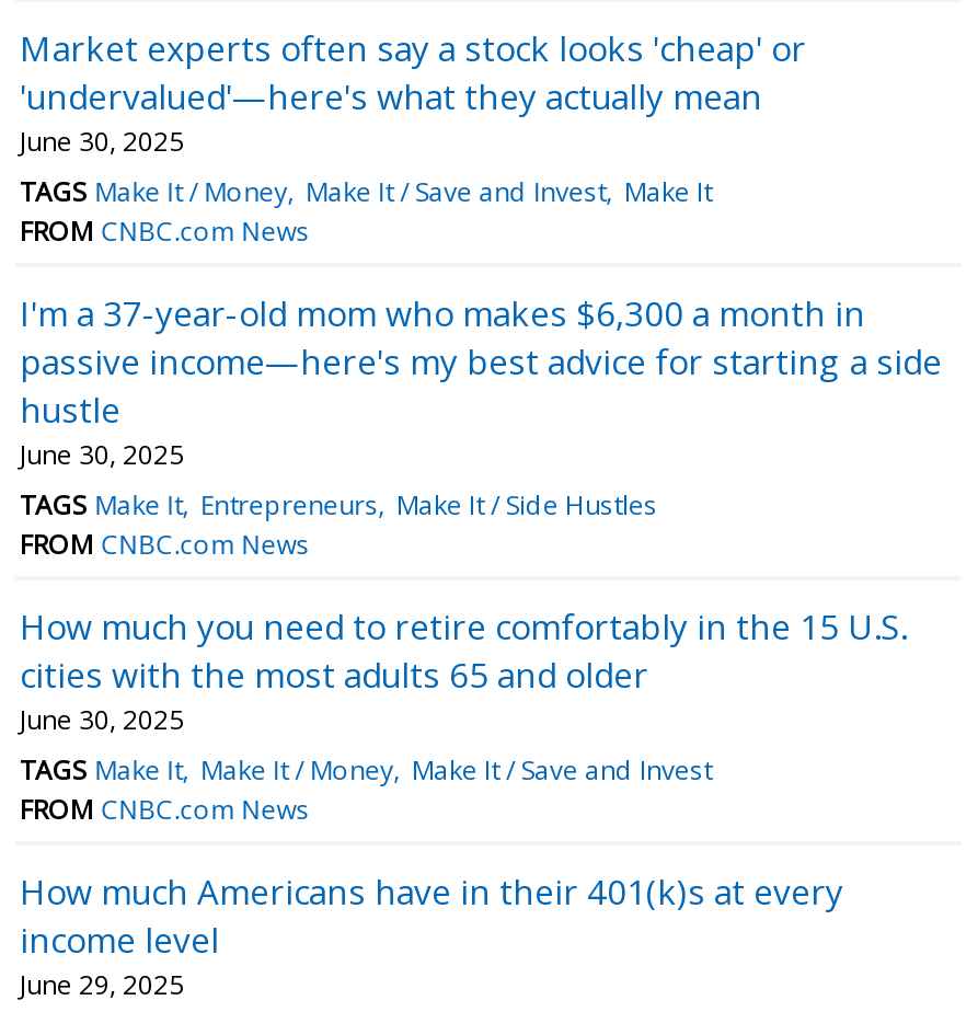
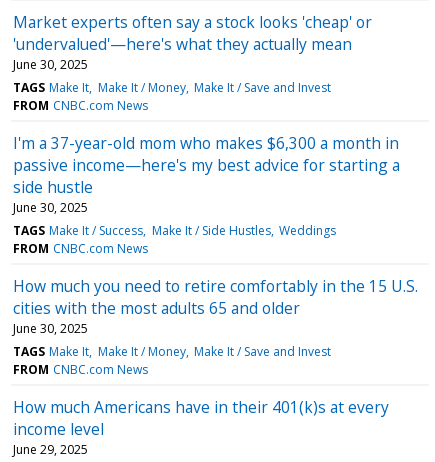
[20,173,712,210] TAGS Make It / Money Make It / Save and Invest Make It -> [13,79,331,96] TAGS Make It Make It / Money Make It / Save and Invest
[20,486,657,523] TAGS Make It Entrepreneurs Make It / Side Hustles -> [13,222,336,239] TAGS Make It / Success Make It / Side Hustles Weddings

